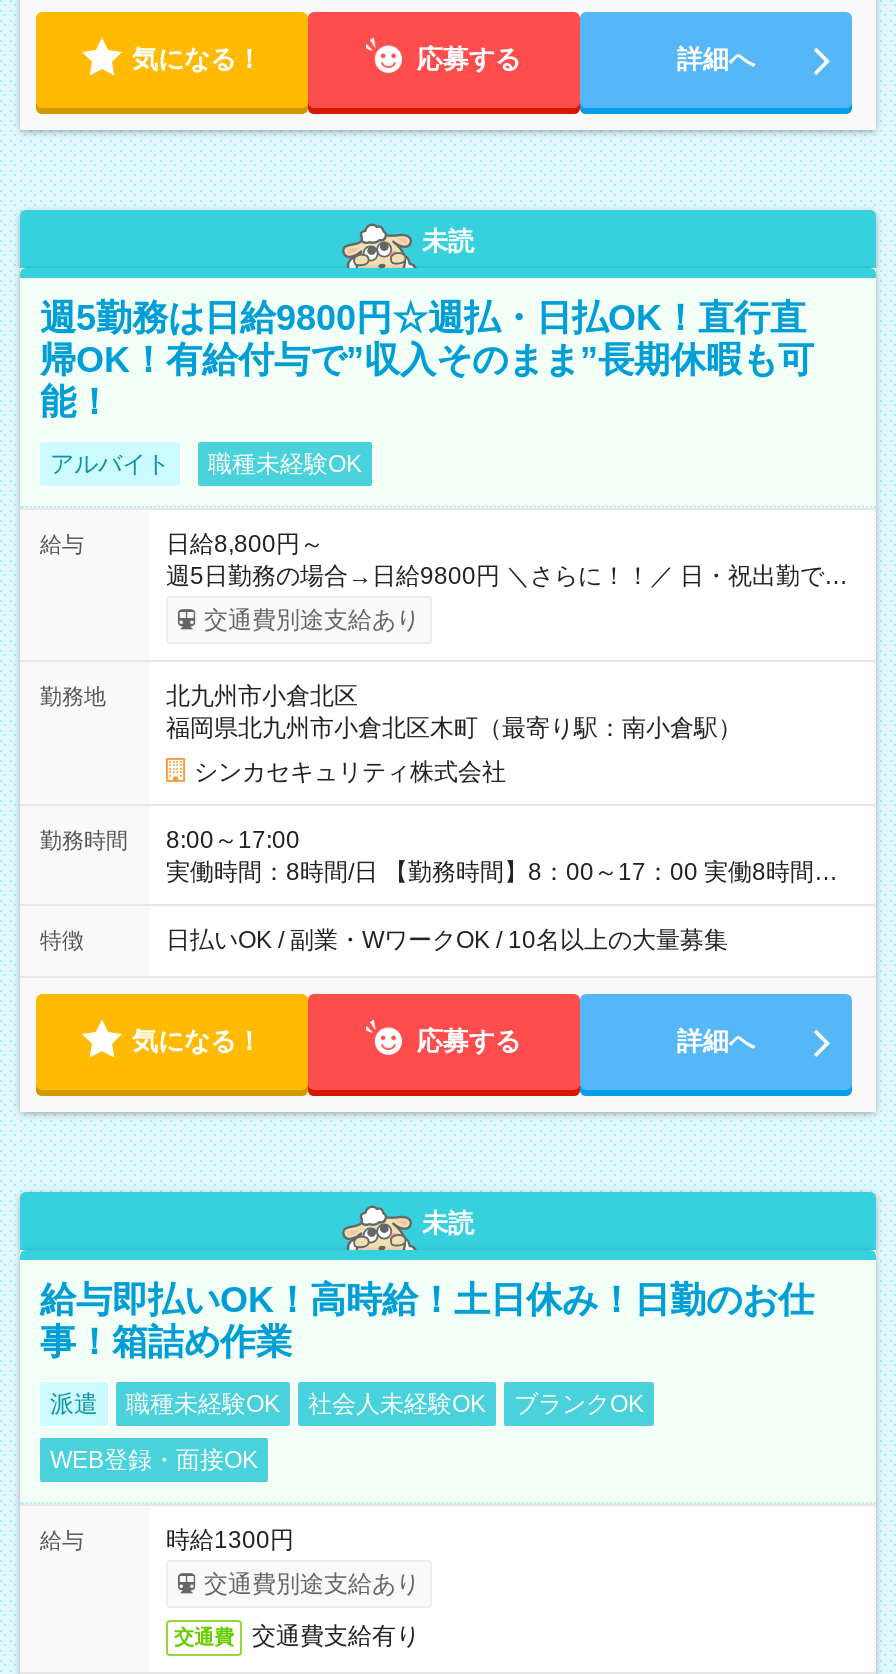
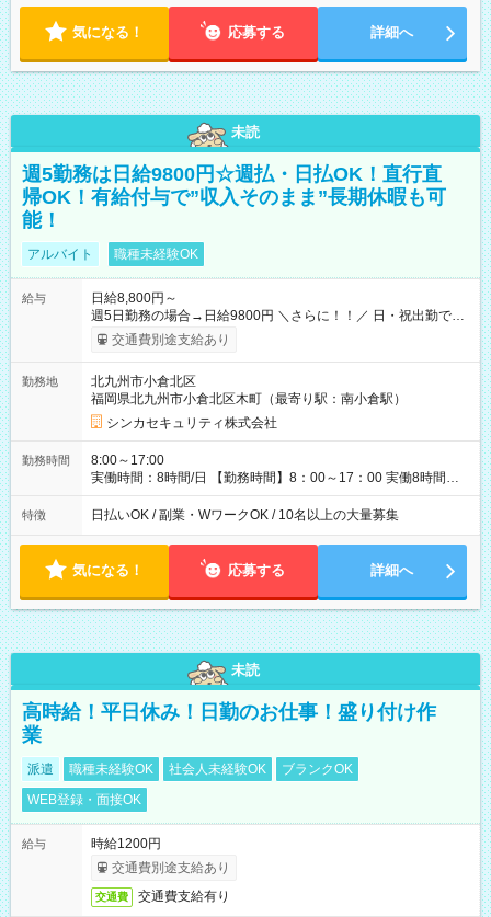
[40,1280,814,1362] 給与即払いOK！高時給！土日休み！日勤のお仕 | 事！箱詰め作業 -> [22,701,436,746] 高時給！平日休み！日勤のお仕事！盛り付け作 | 業
[166,1526,294,1554] 時給1300円 -> [91,836,161,851] 時給1200円

